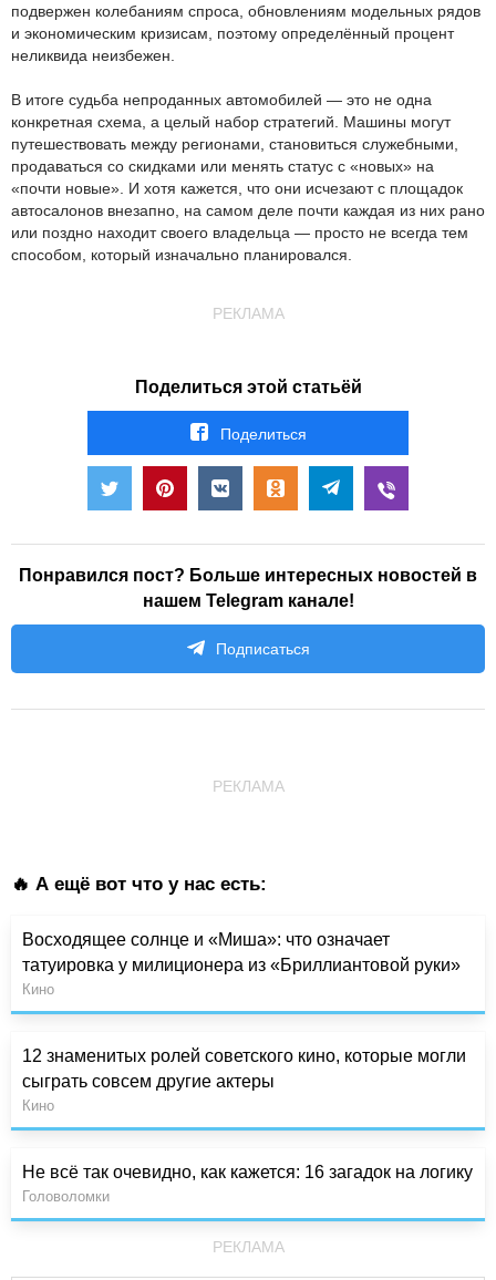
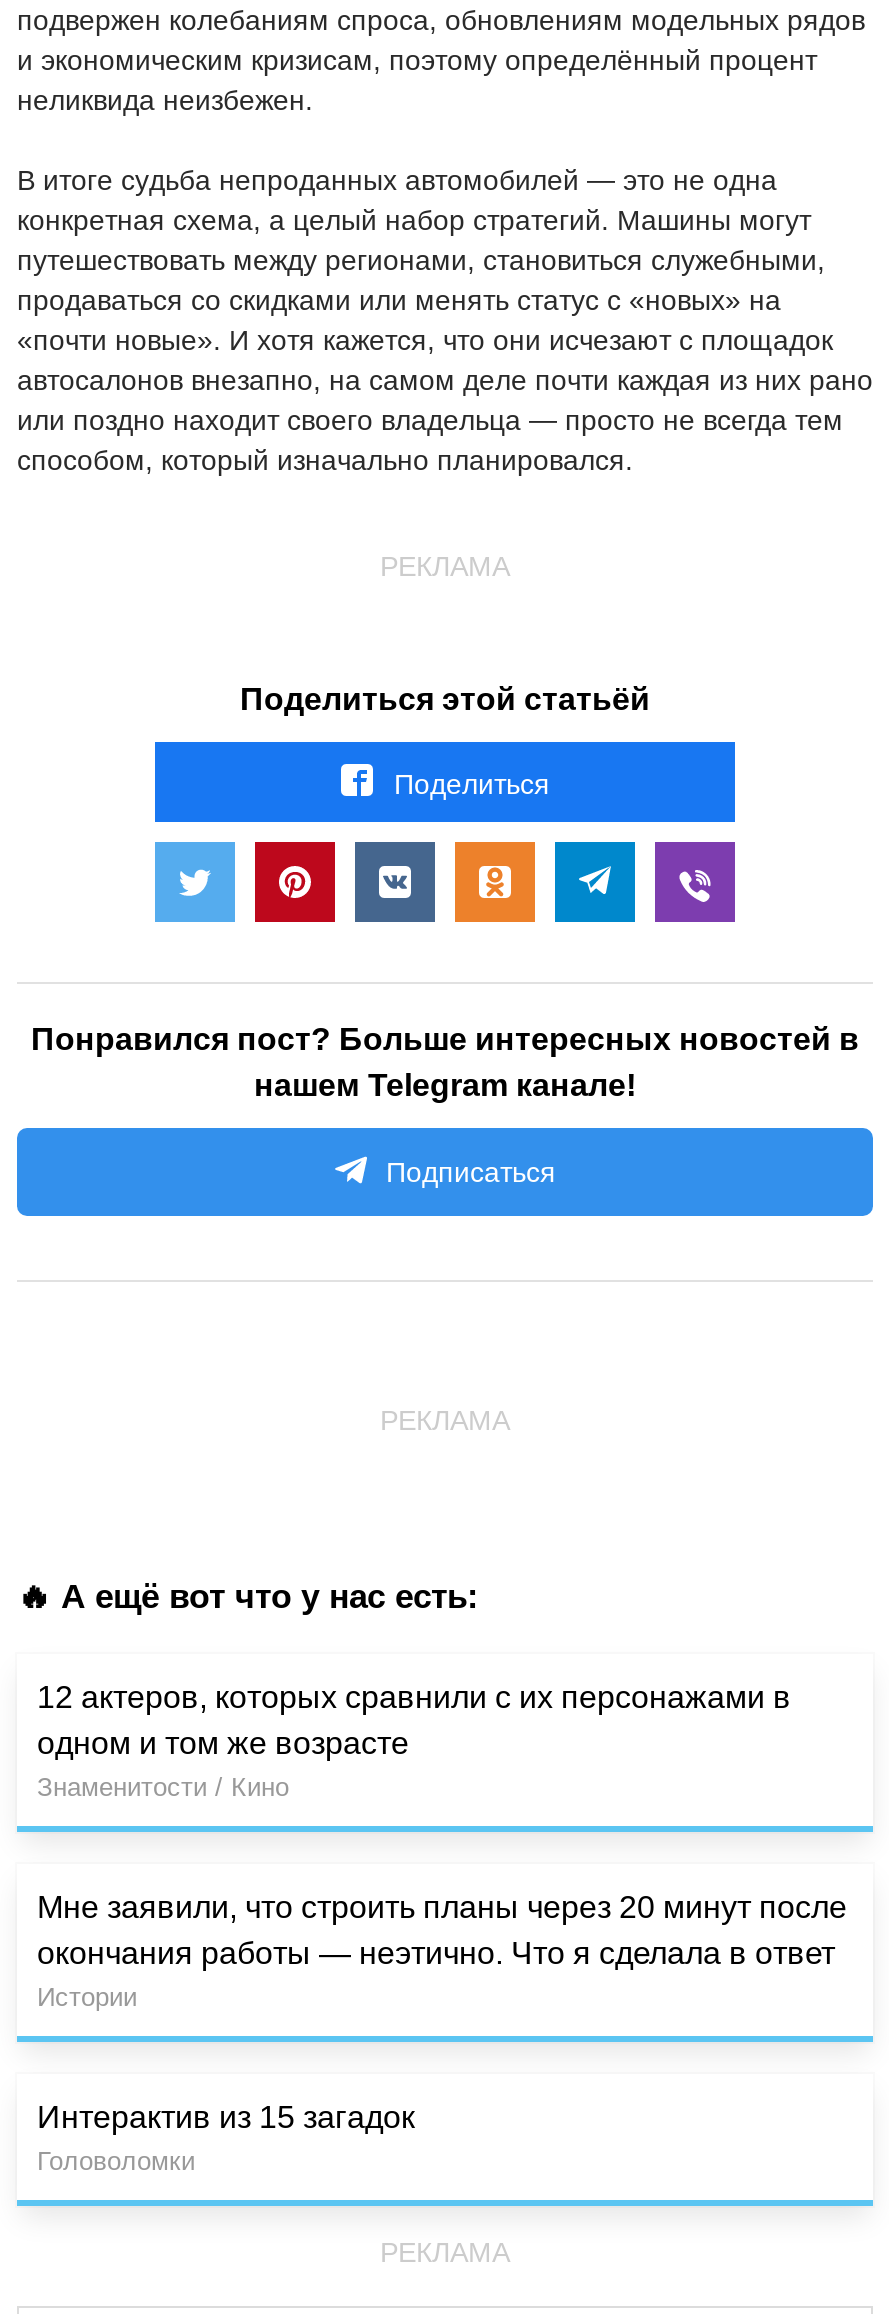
[22,931,461,998] Восходящее солнце и «Миша»: что означает | татуировка у милиционера из «Бриллиантовой руки» | Кино -> [37,1681,791,1803] 12 актеров, которых сравнили с их персонажами в | одном и том же возрасте | Знаменитости / Кино
[22,1047,466,1114] 12 знаменитых ролей советского кино, которые могли | сыграть совсем другие актеры | Кино -> [37,1891,847,2013] Мне заявили, что строить планы через 20 минут после | окончания работы — неэтично. Что я сделала в ответ | Истории
[22,1163,473,1182] Не всё так очевидно, как кажется: 16 загадок на логику -> [37,2101,415,2135] Интерактив из 15 загадок

